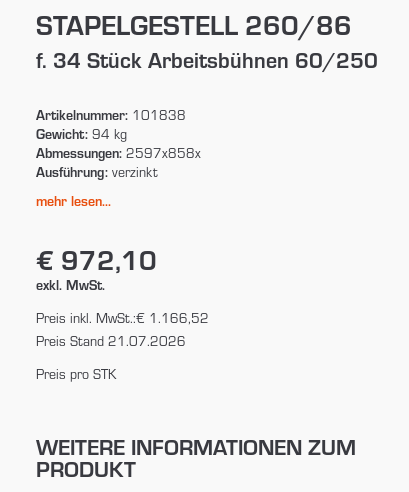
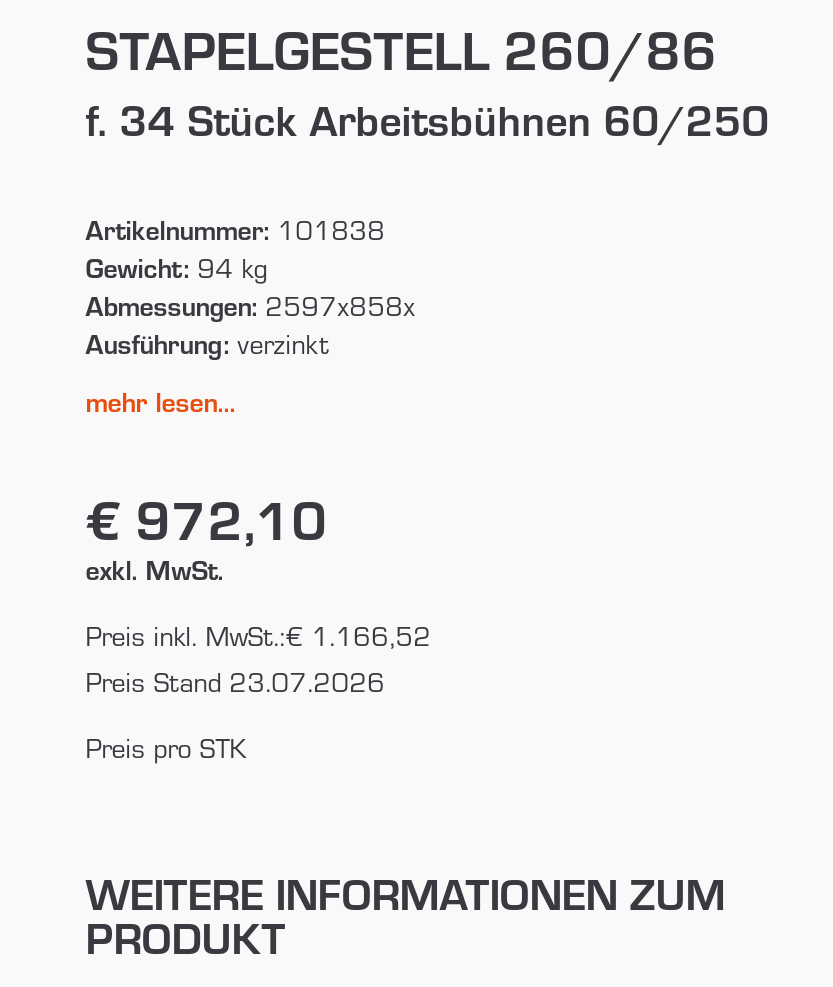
[36,331,186,350] Preis Stand 21.07.2026 -> [86,663,386,701] Preis Stand 23.07.2026

